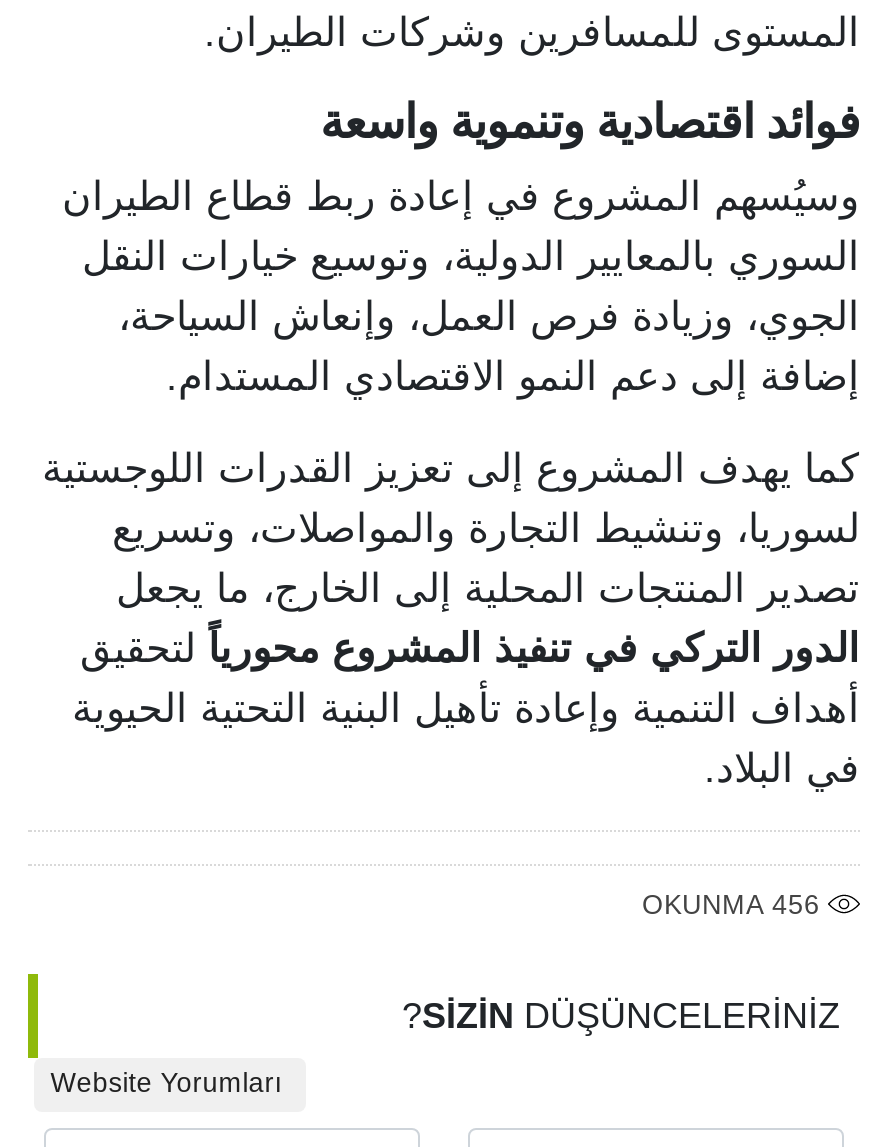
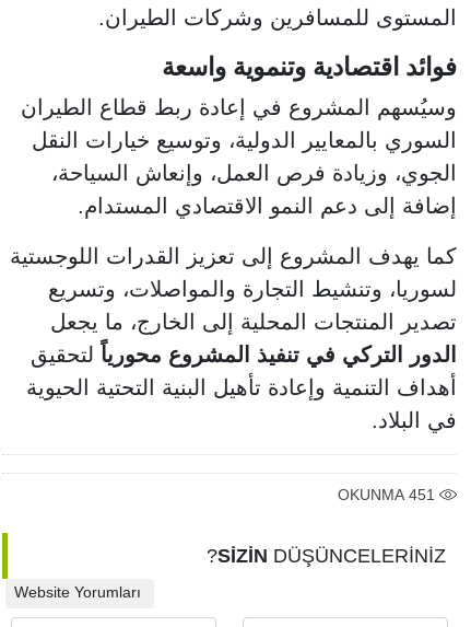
[642,890,820,920] OKUNMA 456 -> [338,487,435,504] OKUNMA 451

